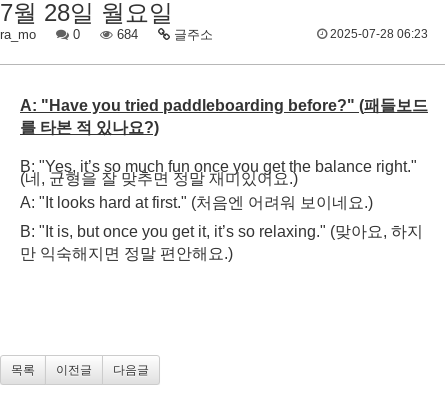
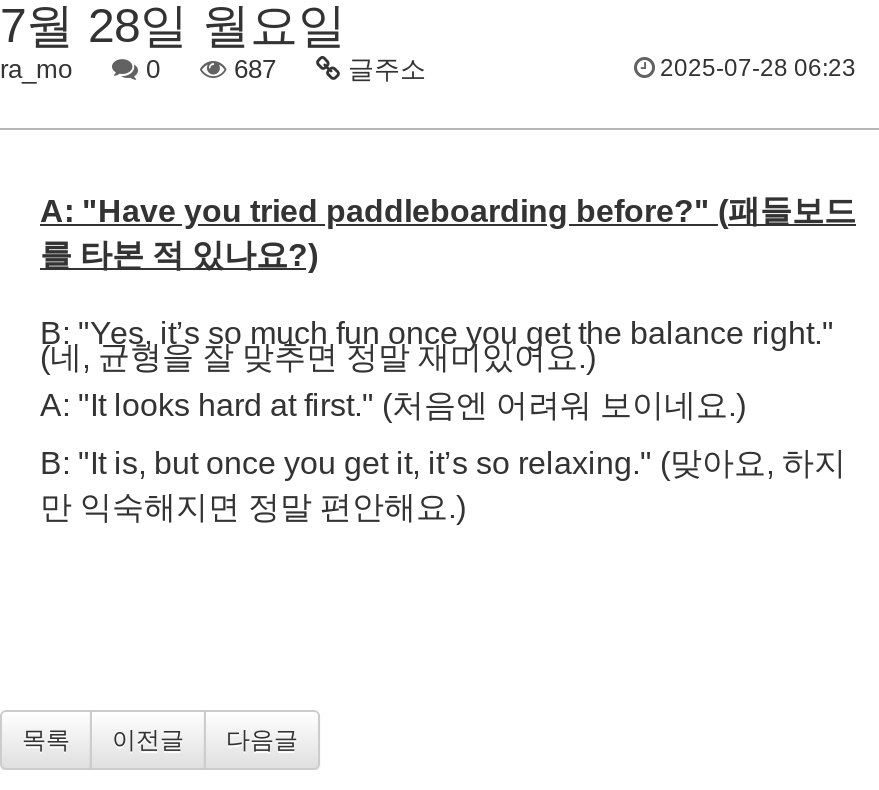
[113,27,138,42] 684 -> [226,54,276,84] 687

